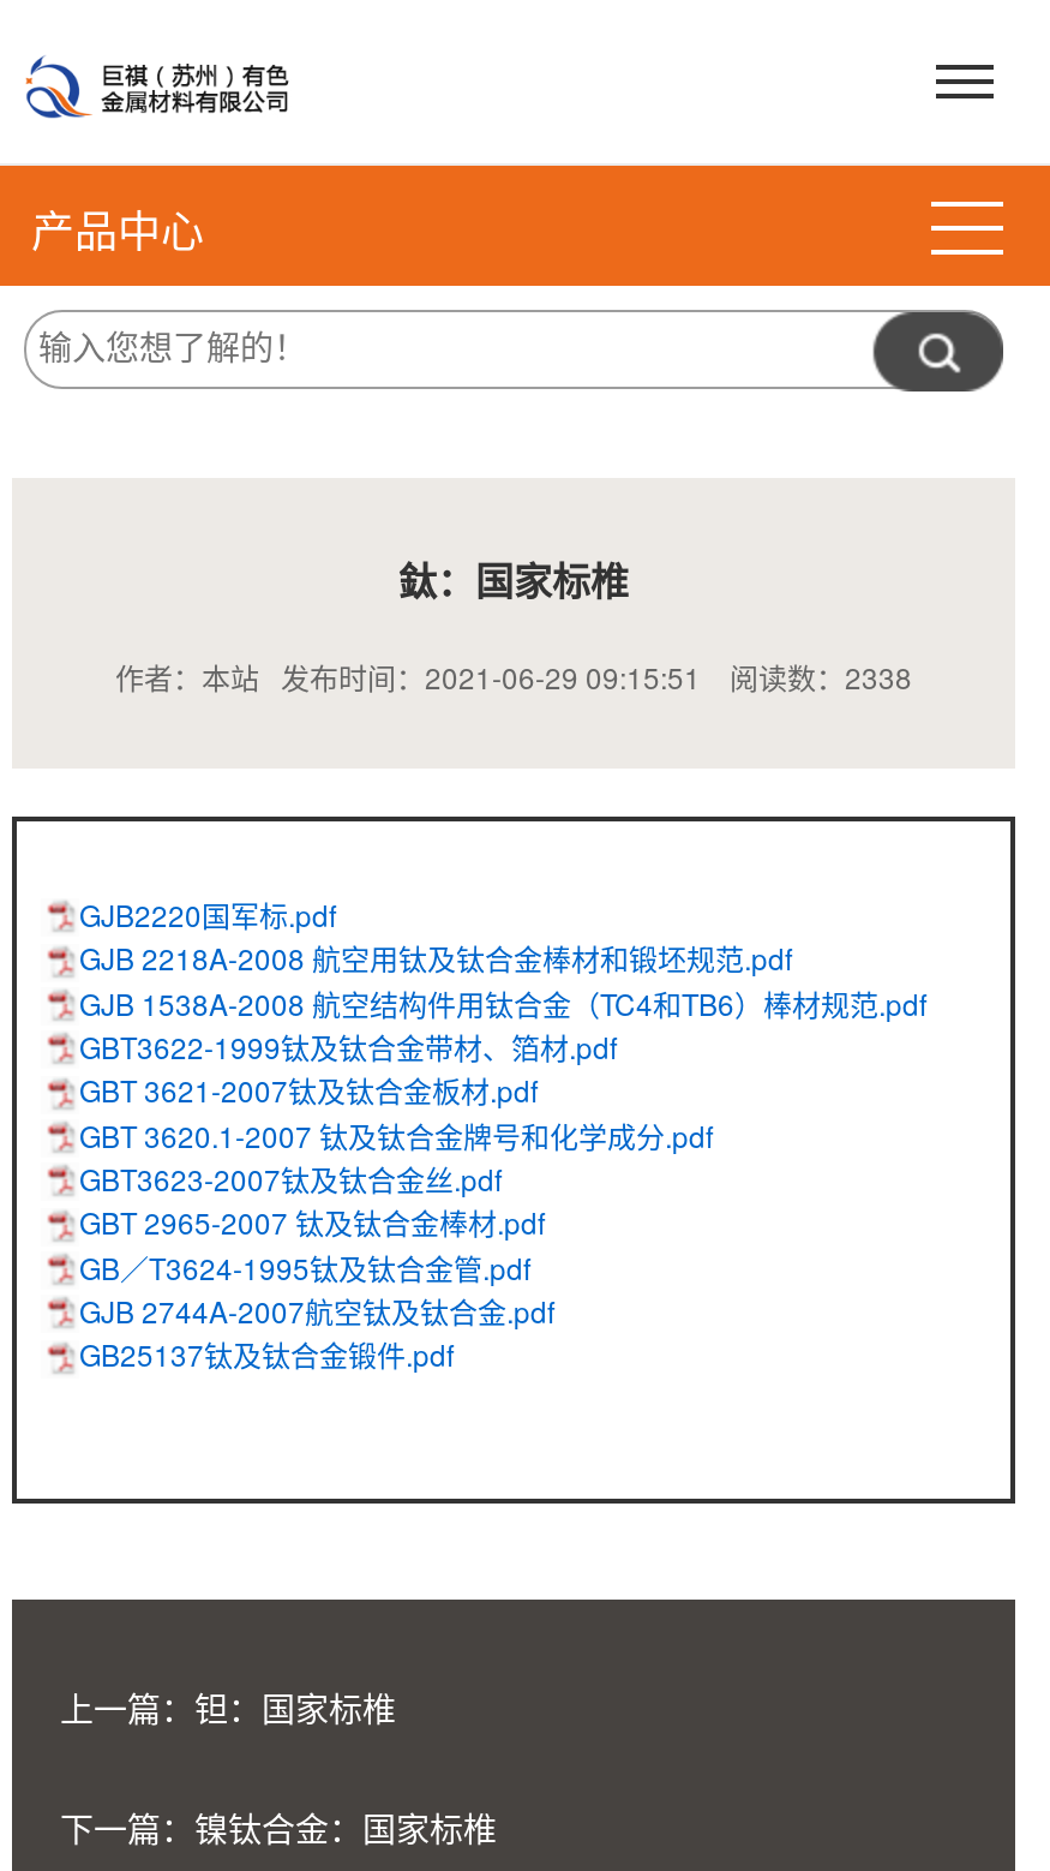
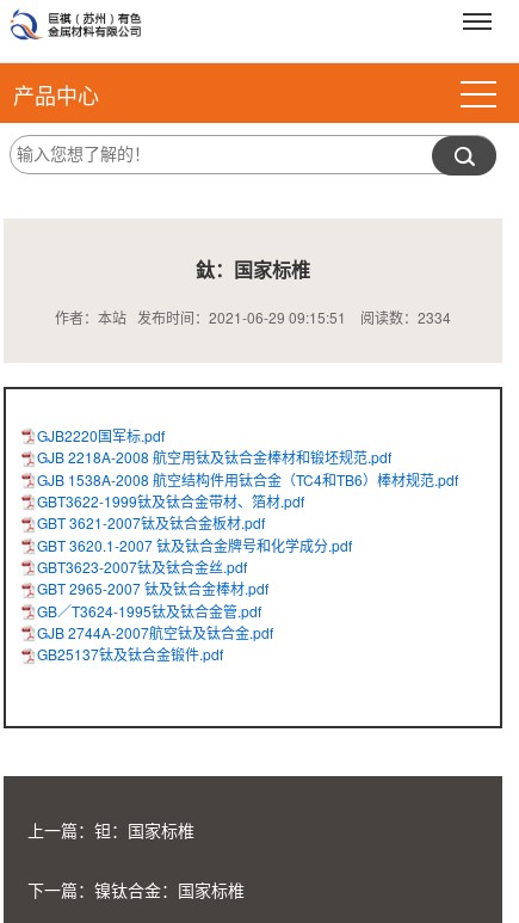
[115,656,912,697] 作者：本站 发布时间：2021-06-29 09:15:51 阅读数：2338 -> [55,307,451,327] 作者：本站 发布时间：2021-06-29 09:15:51 阅读数：2334

